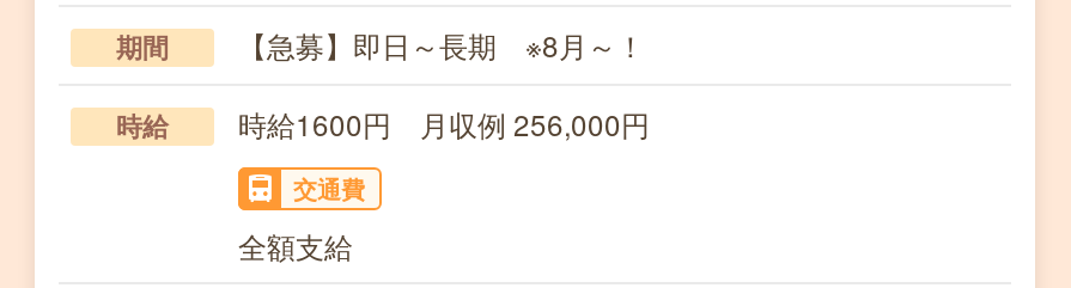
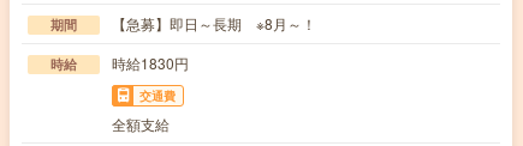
[238,103,650,143] 時給1600円 月収例 256,000円 -> [112,53,189,73] 時給1830円

